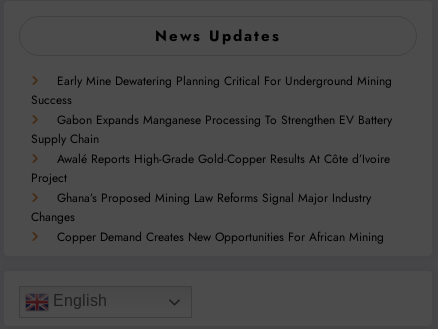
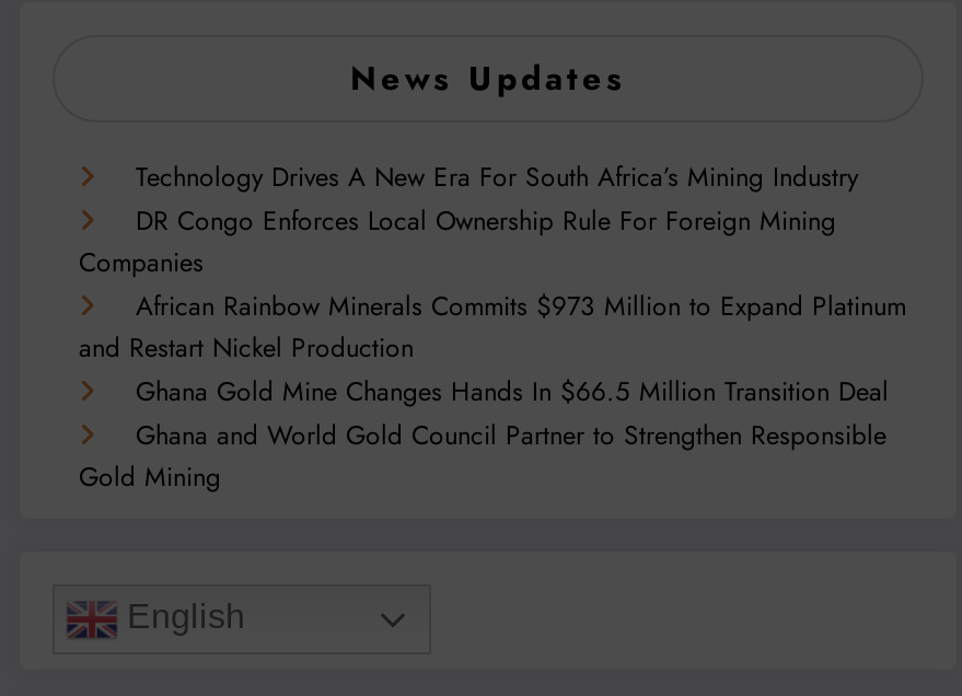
[31,72,392,246] Early Mine Dewatering Planning Critical For Underground Mining | Success | Gabon Expands Manganese Processing To Strengthen EV Battery | Supply Chain | Awalé Reports High-Grade Gold-Copper Results At Côte d’Ivoire | Project | Ghana’s Proposed Mining Law Reforms Signal Major Industry | Changes | Copper Demand Creates New Opportunities For African Mining -> [79,158,906,498] Technology Drives A New Era For South Africa’s Mining Industry | DR Congo Enforces Local Ownership Rule For Foreign Mining | Companies | African Rainbow Minerals Commits $973 Million to Expand Platinum | and Restart Nickel Production | Ghana Gold Mine Changes Hands In $66.5 Million Transition Deal | Ghana and World Gold Council Partner to Strengthen Responsible | Gold Mining

